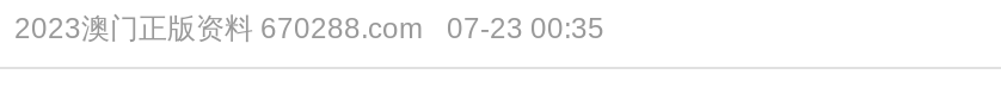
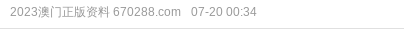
[14,12,604,45] 2023澳门正版资料 670288.com 07-23 00:35 -> [10,5,257,19] 2023澳门正版资料 670288.com 07-20 00:34

